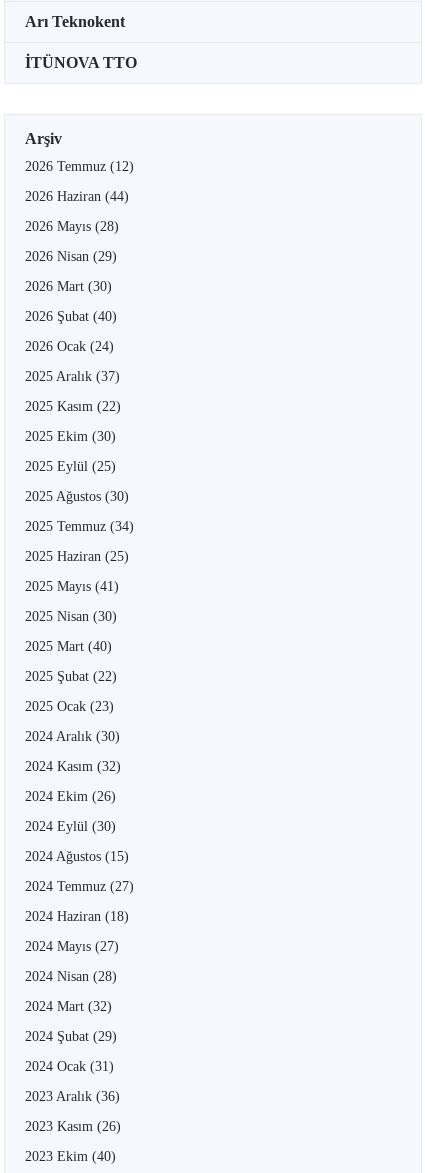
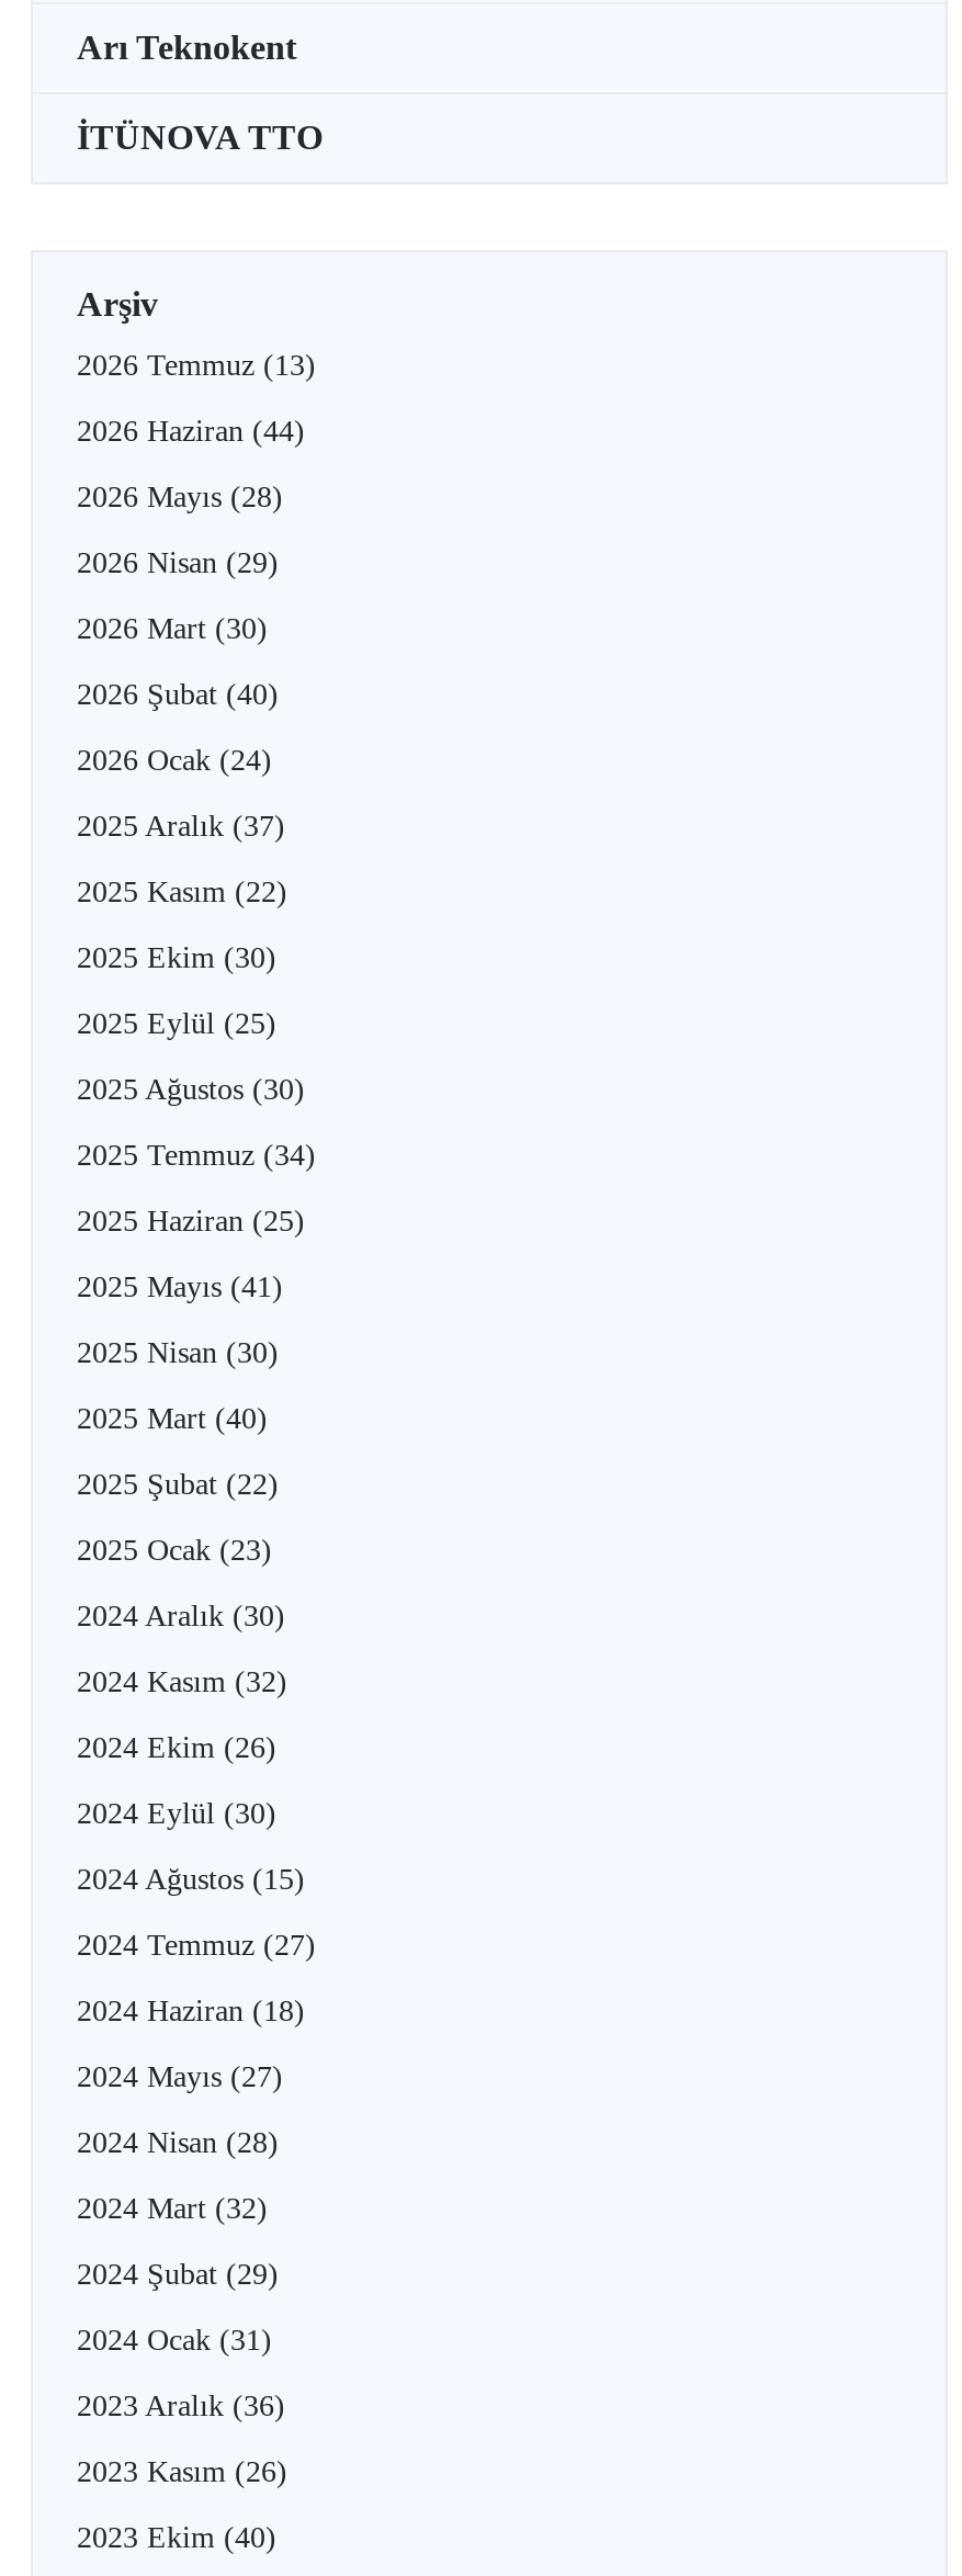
[25,159,134,174] 2026 Temmuz (12) -> [77,348,316,381] 2026 Temmuz (13)

